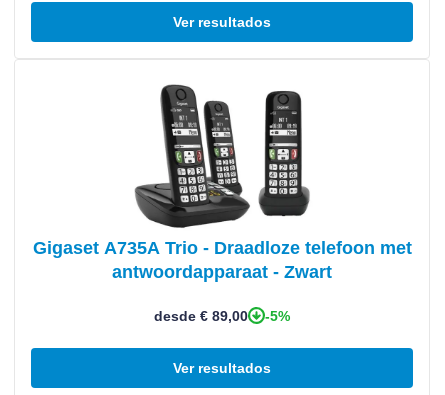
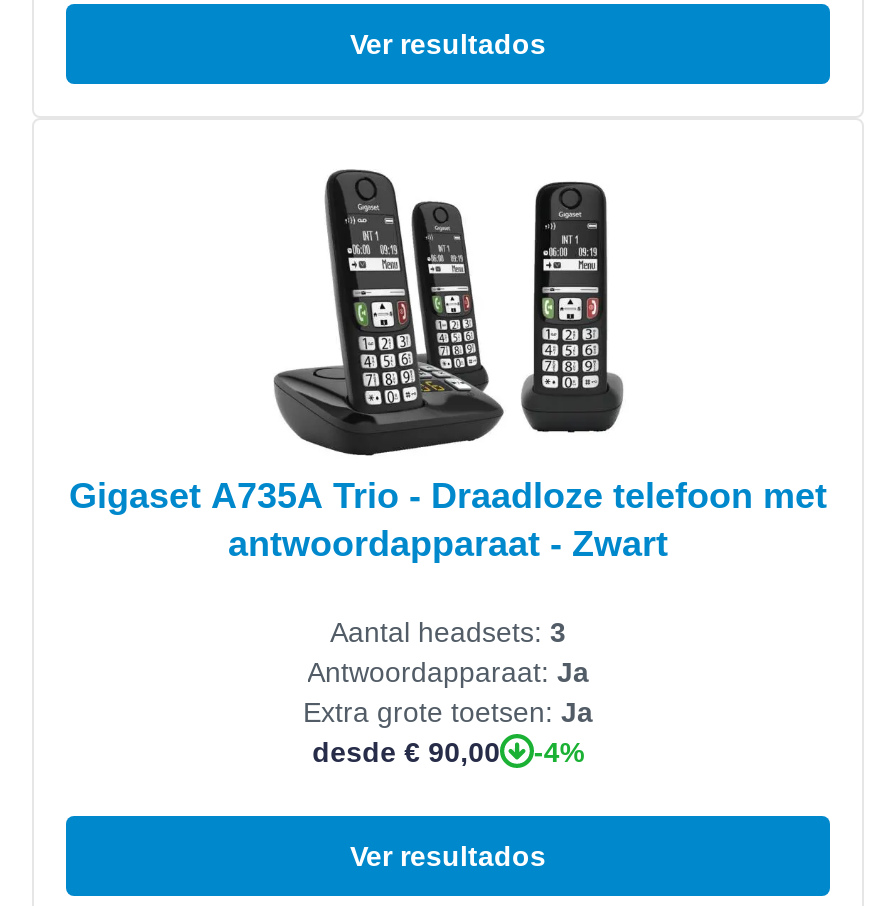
[154,307,290,324] desde € 89,00 | -5% -> [303,615,593,767] Aantal headsets: 3 | Antwoordapparaat: Ja | Extra grote toetsen: Ja | desde € 90,00 | -4%

